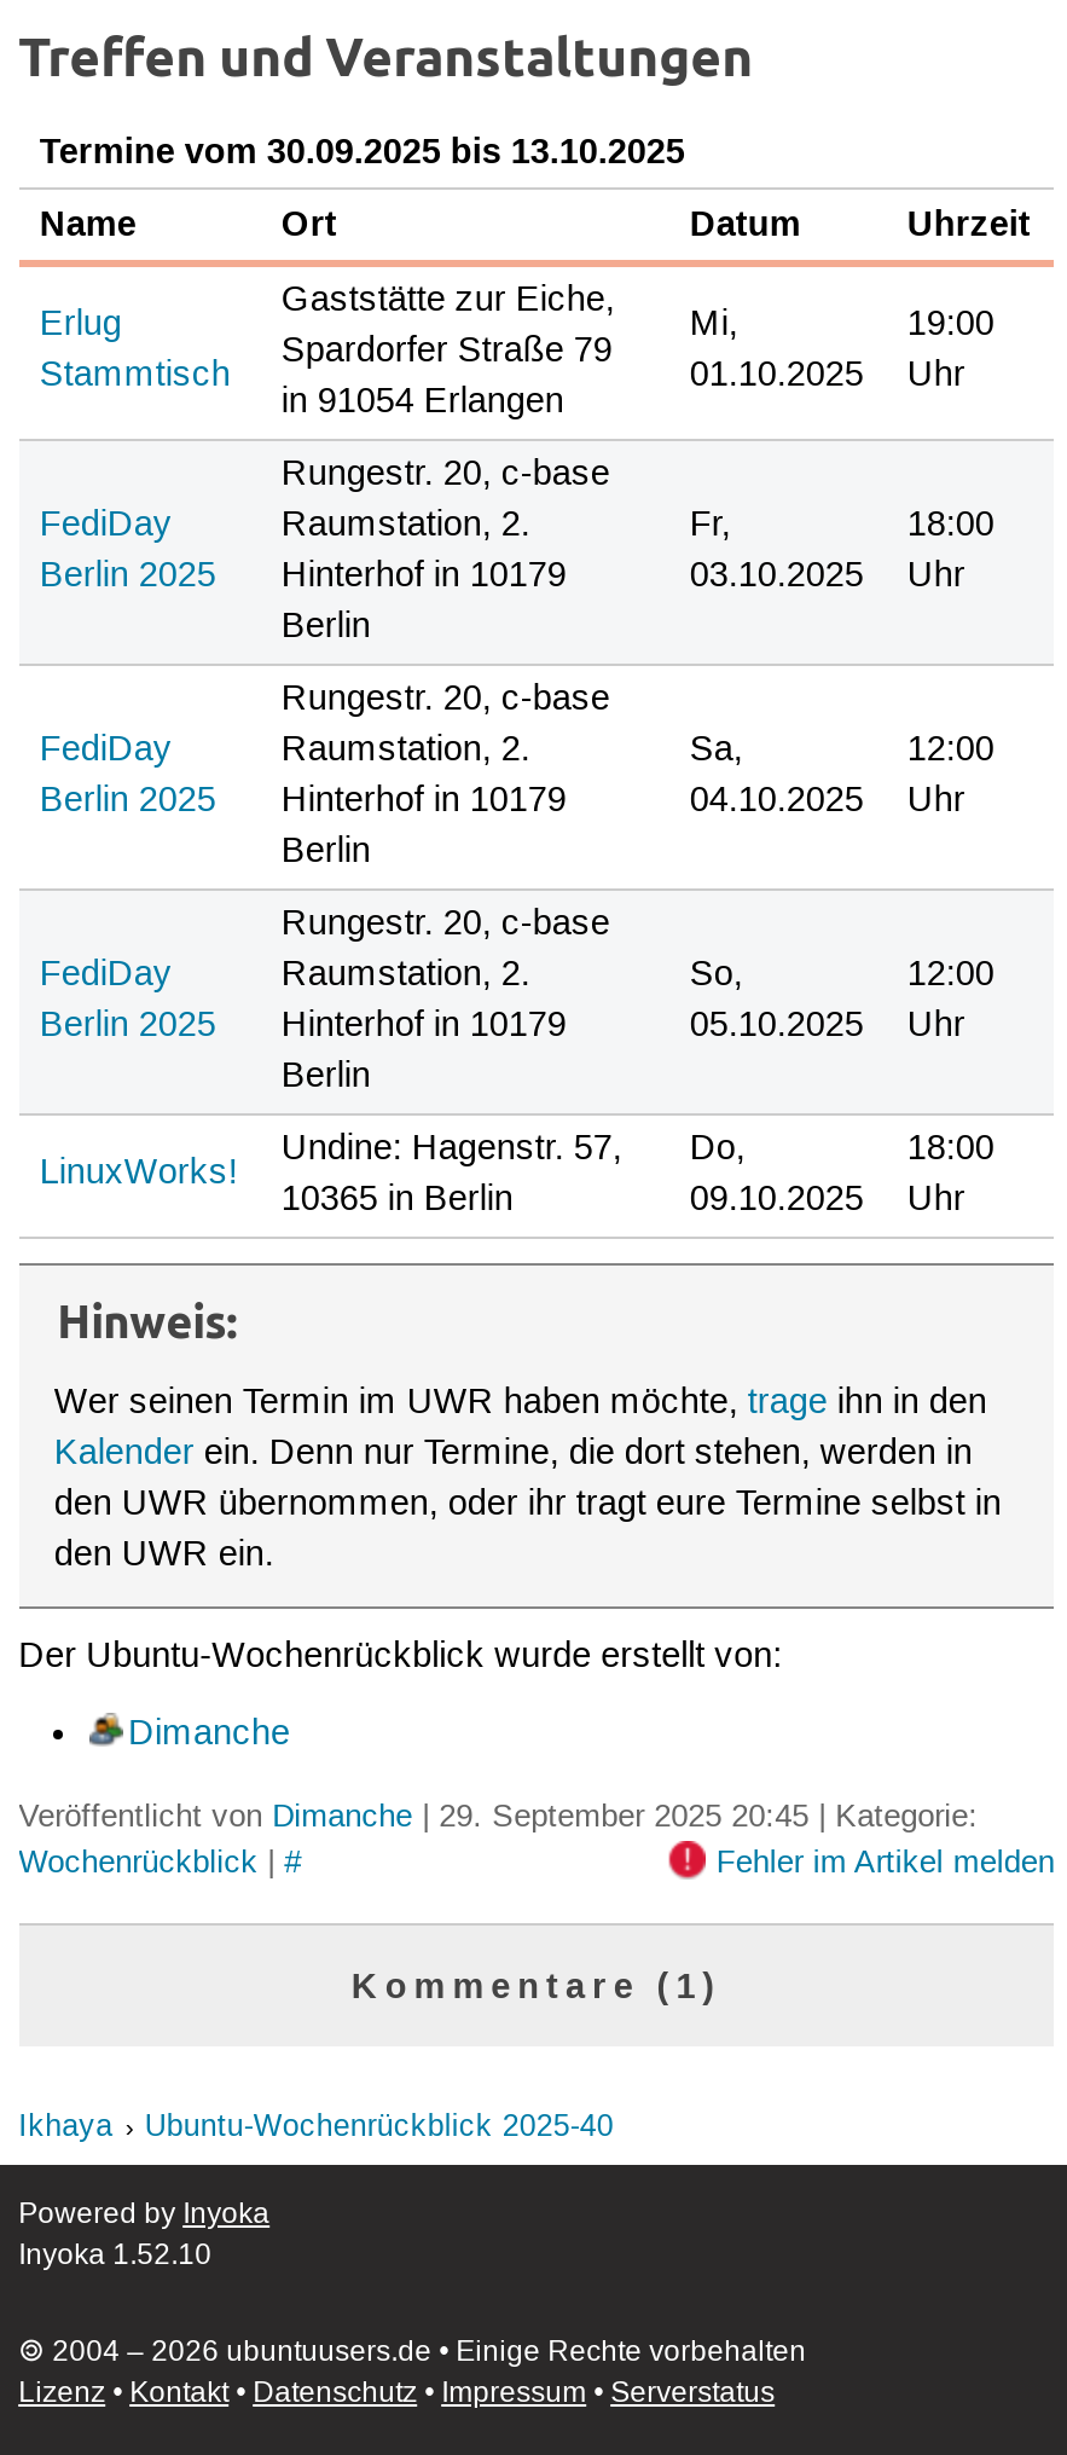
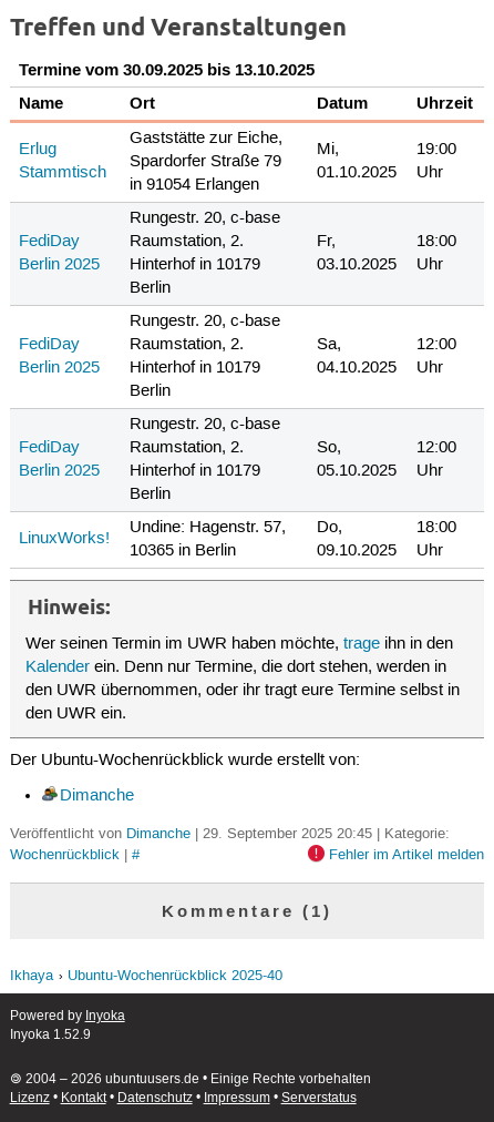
[18,2236,212,2273] Inyoka 1.52.10 -> [10,1026,90,1043] Inyoka 1.52.9

